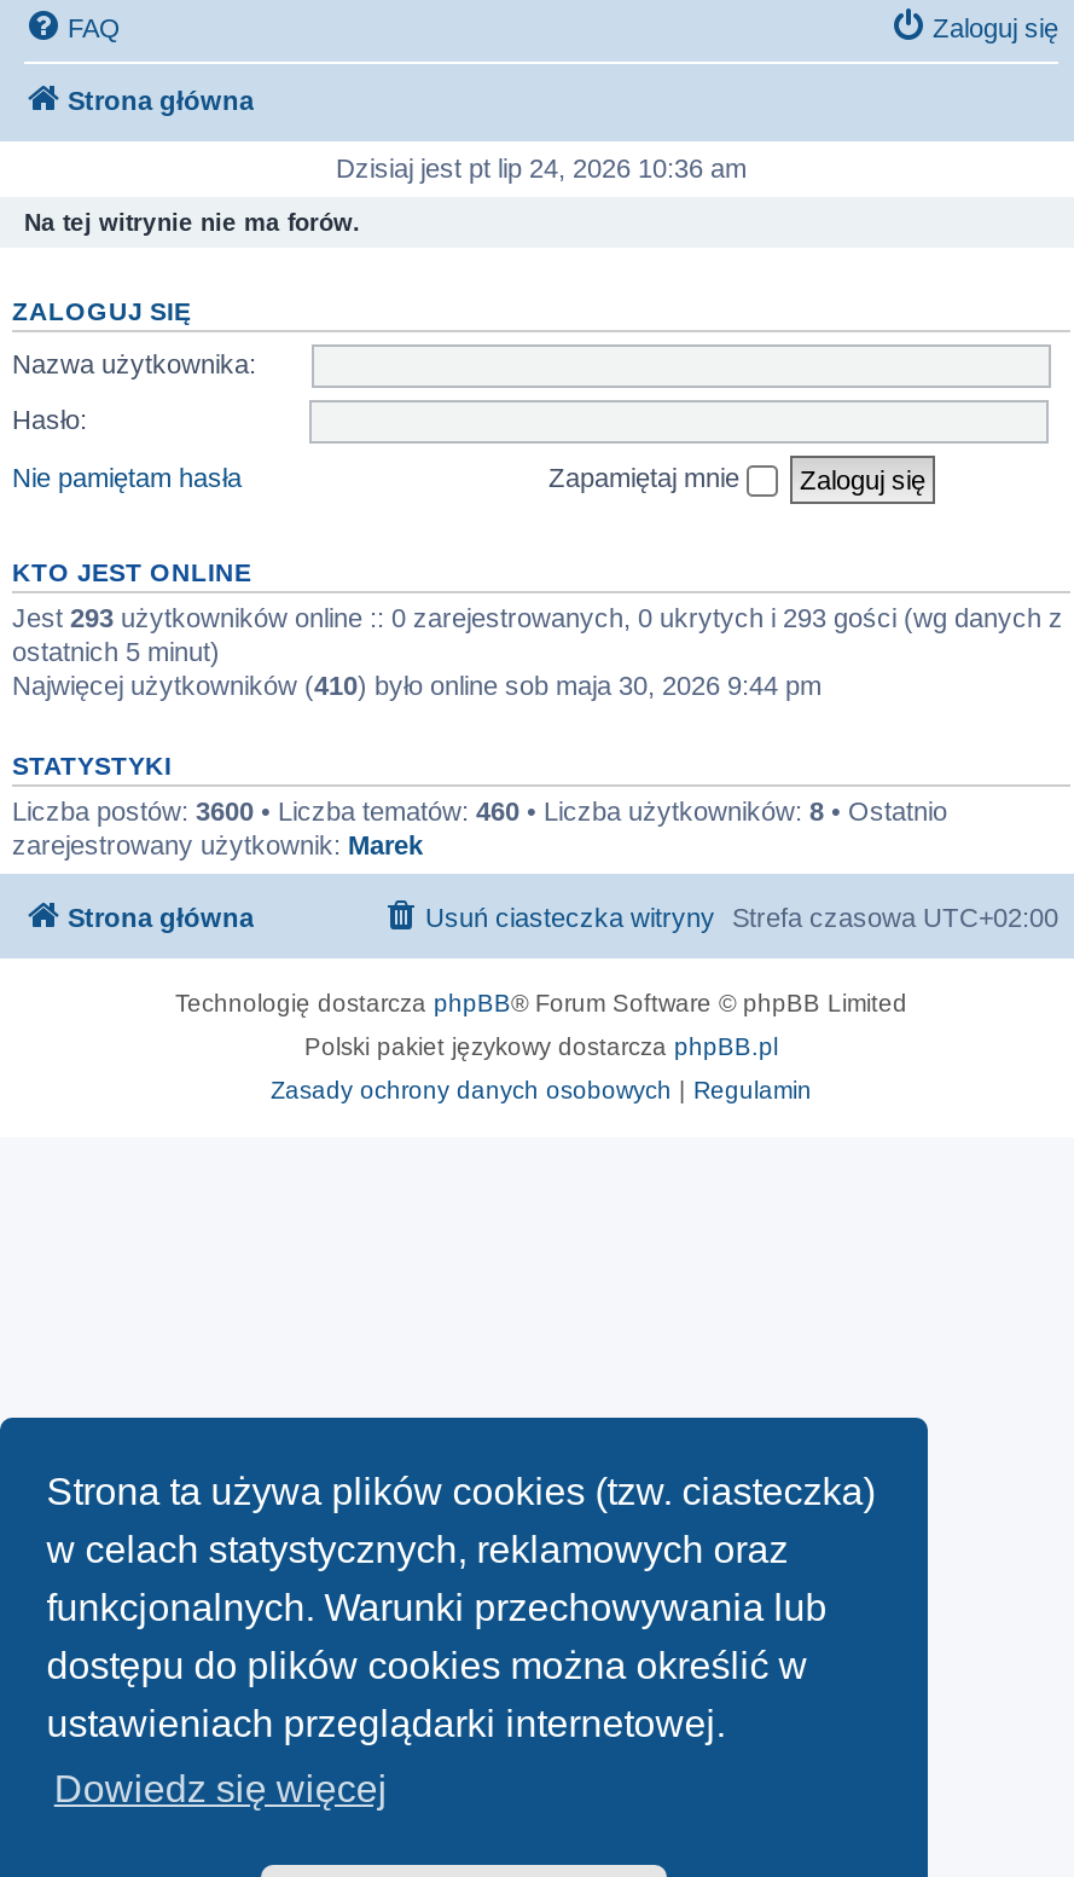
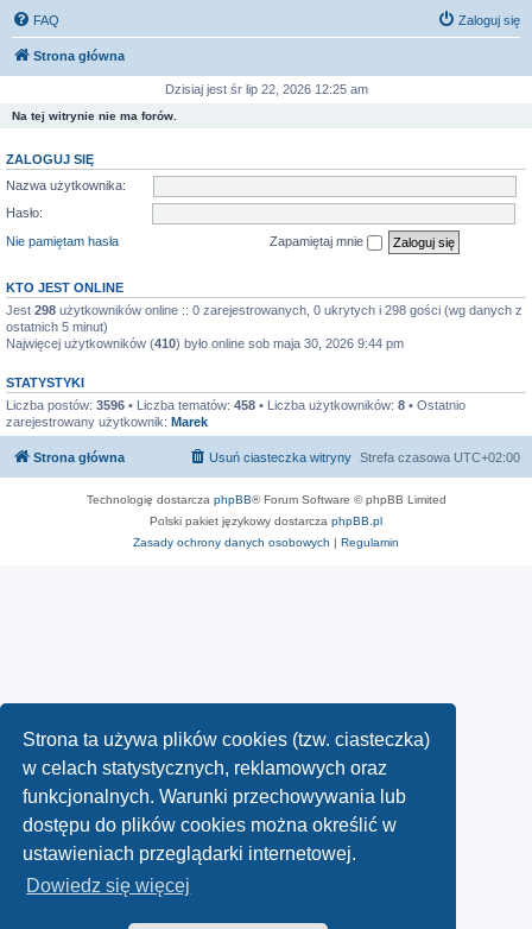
[336,153,747,183] Dzisiaj jest pt lip 24, 2026 10:36 am -> [164,82,368,96] Dzisiaj jest śr lip 22, 2026 12:25 am
[12,602,1063,631] Jest 293 użytkowników online :: 0 zarejestrowanych, 0 ukrytych i 293 gości (wg danych z -> [6,302,522,317] Jest 298 użytkowników online :: 0 zarejestrowanych, 0 ukrytych i 298 gości (wg danych z
[12,795,947,824] Liczba postów: 3600 • Liczba tematów: 460 • Liczba użytkowników: 8 • Ostatnio -> [6,397,465,412] Liczba postów: 3596 • Liczba tematów: 458 • Liczba użytkowników: 8 • Ostatnio

